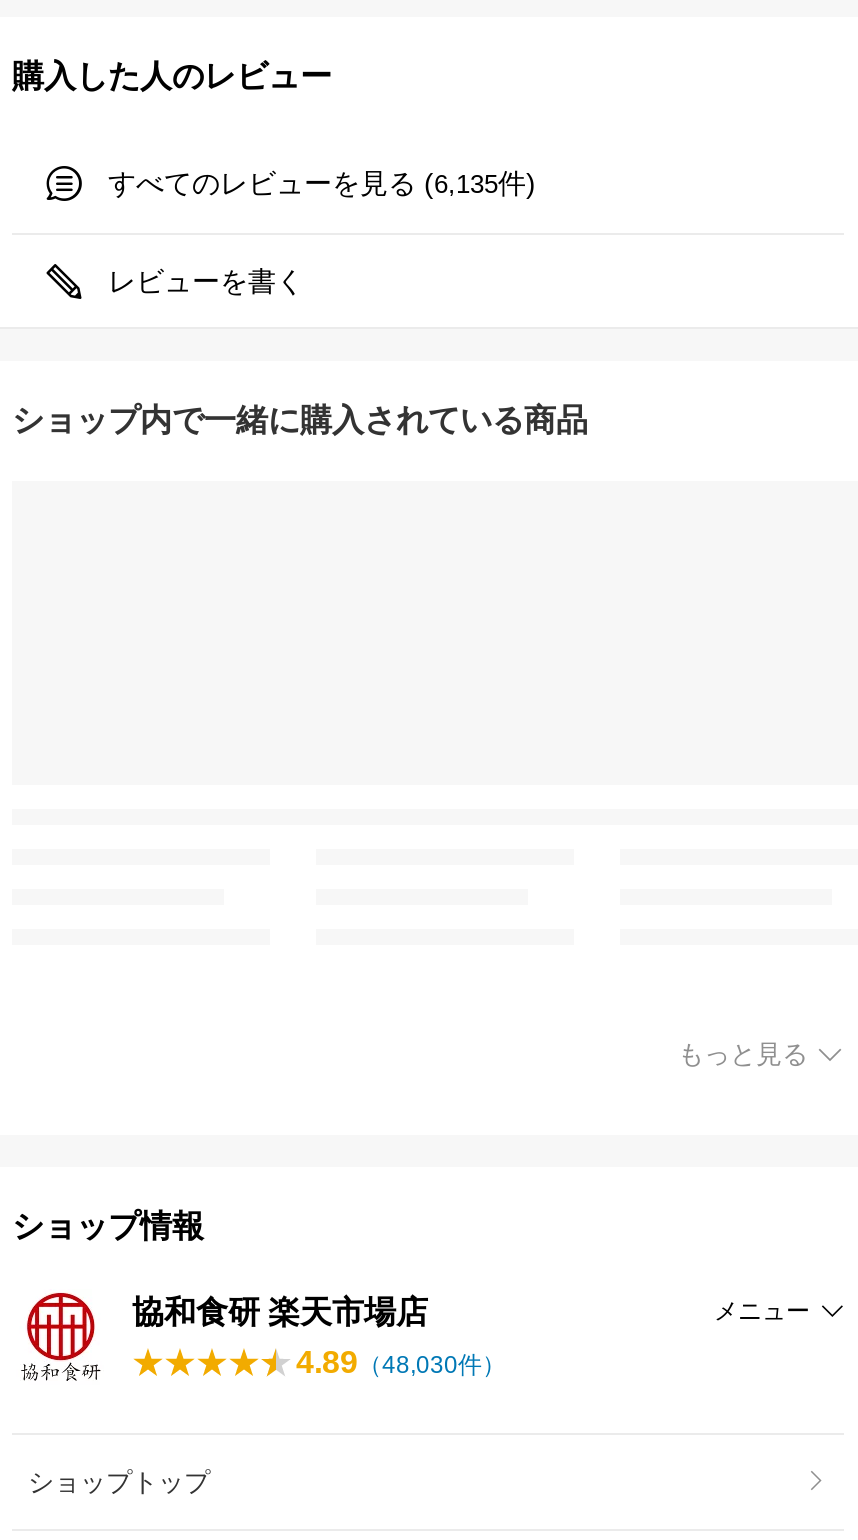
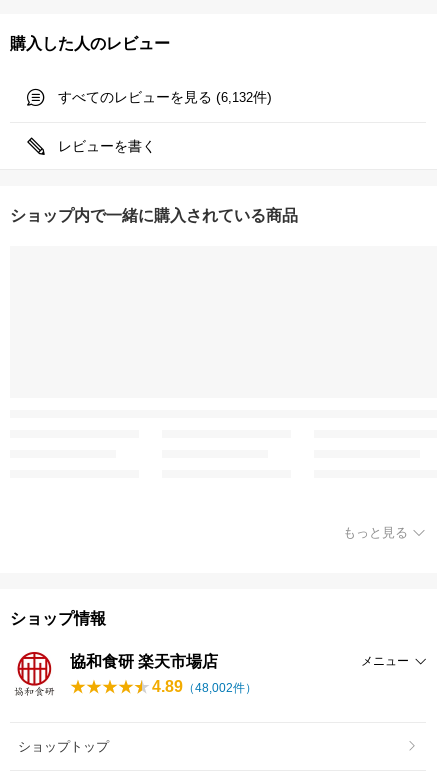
[108,166,536,198] すべてのレビューを見る (6,135件) -> [58,89,272,105] すべてのレビューを見る (6,132件)
[296,1344,506,1378] 4.89（48,030件） -> [152,678,257,695] 4.89（48,002件）

